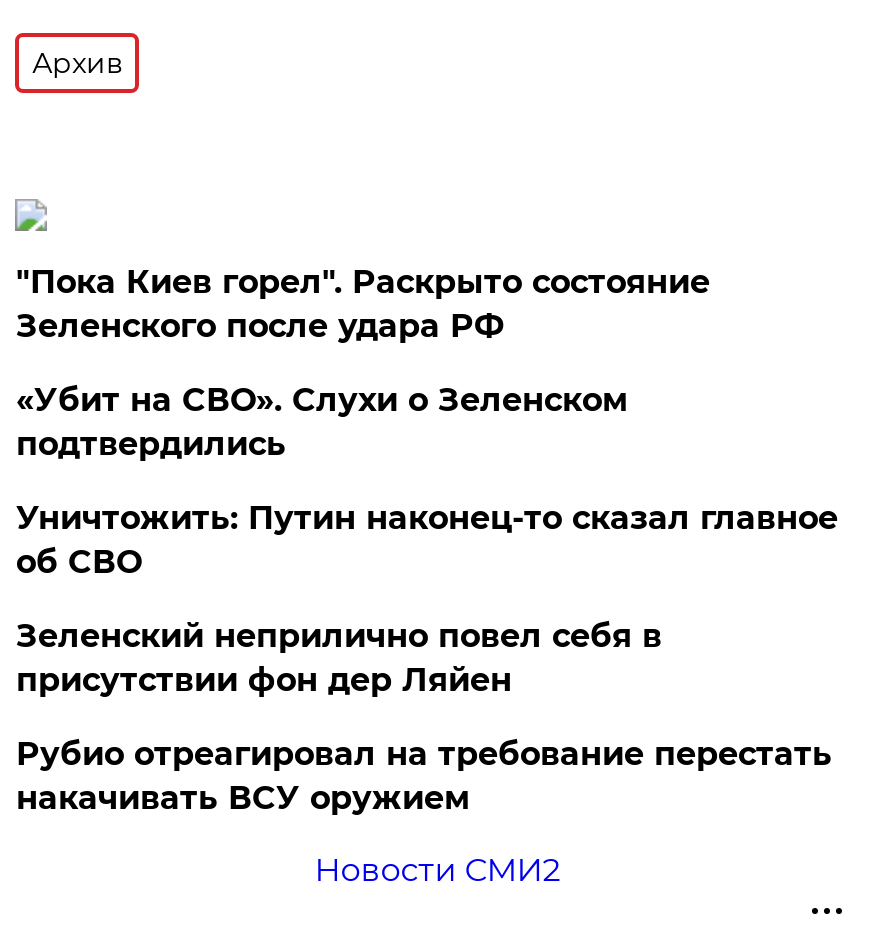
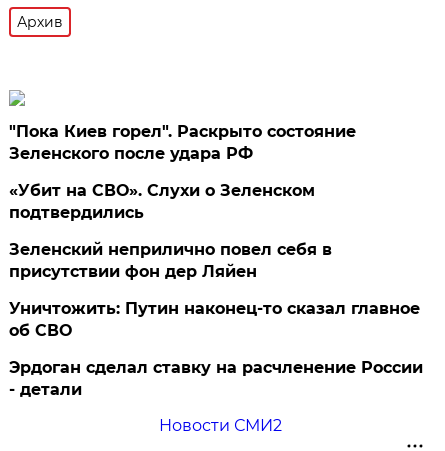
moved [16,499,838,581] -> [9,299,420,340]: Уничтожить: Путин наконец-то сказал главное | об СВО
moved [16,617,662,699] -> [9,240,332,281]: Зеленский неприлично повел cебя в | присутствии фон дер Ляйен
[16,735,832,817] Рубио отреагировал на требование перестать | накачивать ВСУ оружием -> [9,358,423,399] Эрдоган сделал ставку на расчленение России | - детали

